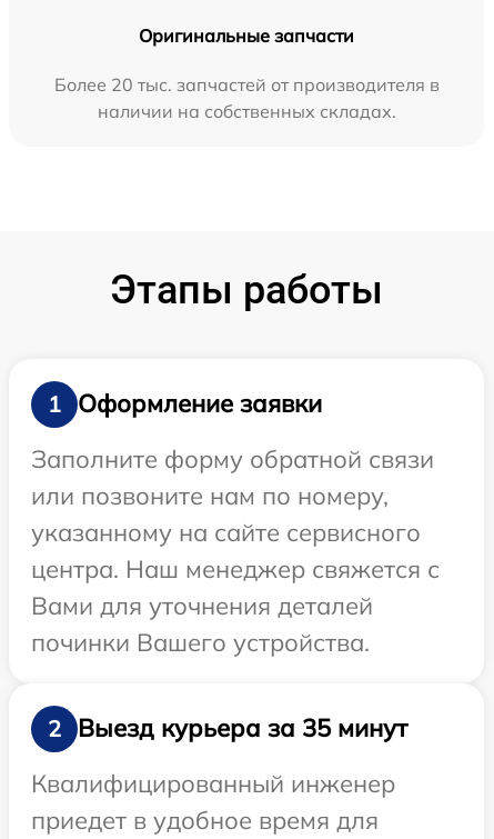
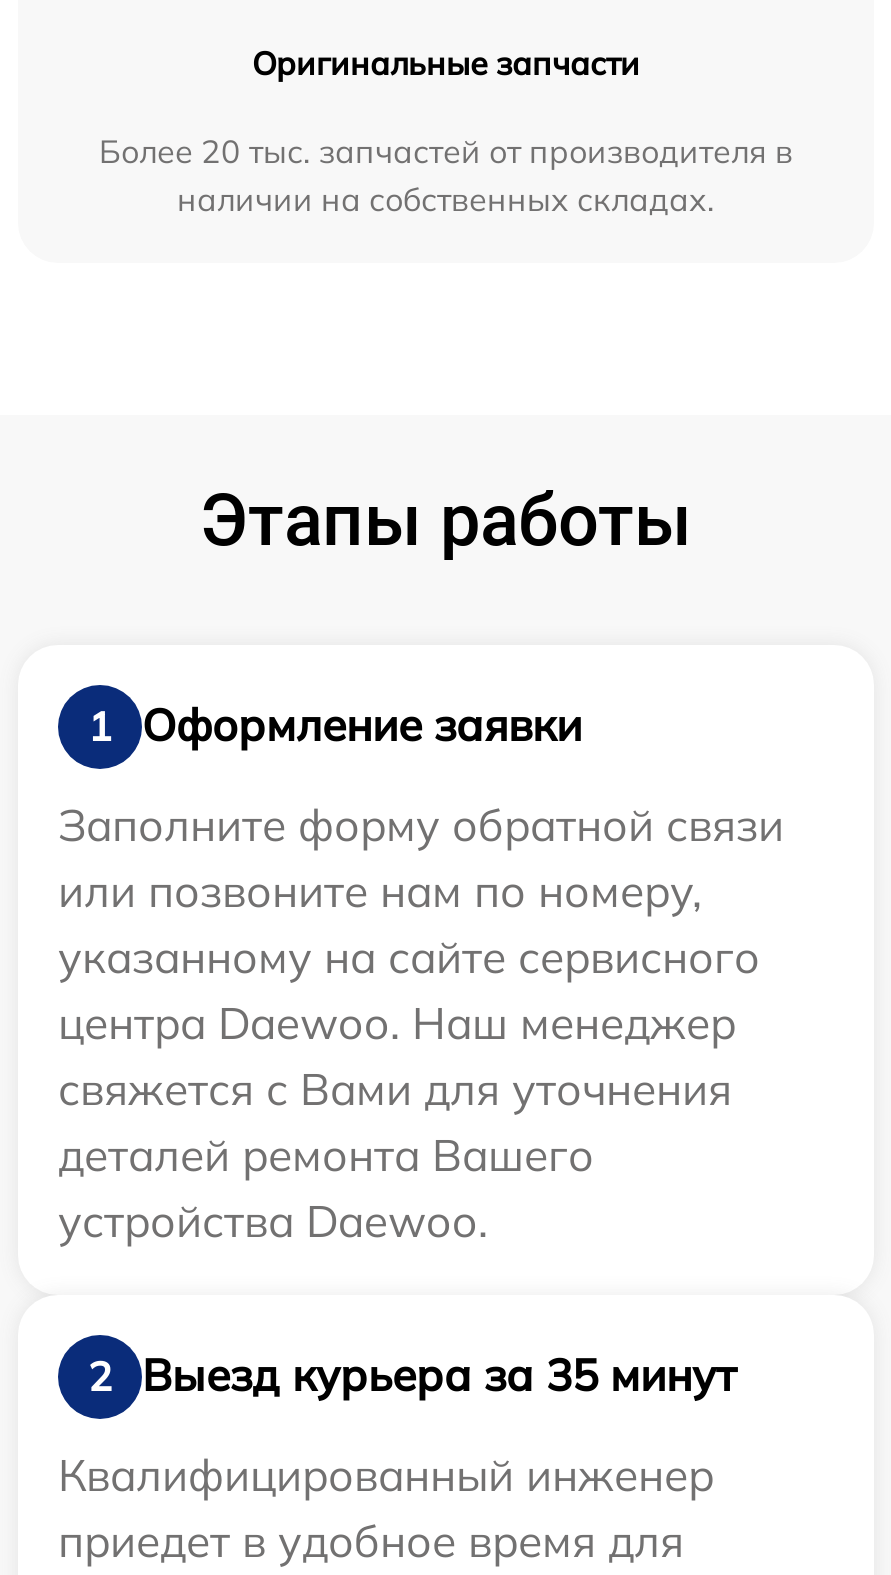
[31,553,440,658] центра. Наш менеджер свяжется с | Вами для уточнения деталей | починки Вашего устройства. -> [58,995,736,1249] центра Daewoo. Наш менеджер | свяжется с Вами для уточнения | деталей ремонта Вашего | устройства Daewoo.

